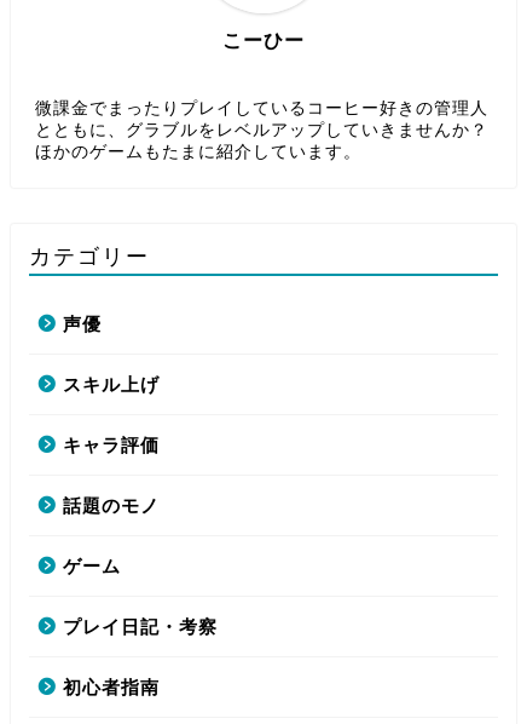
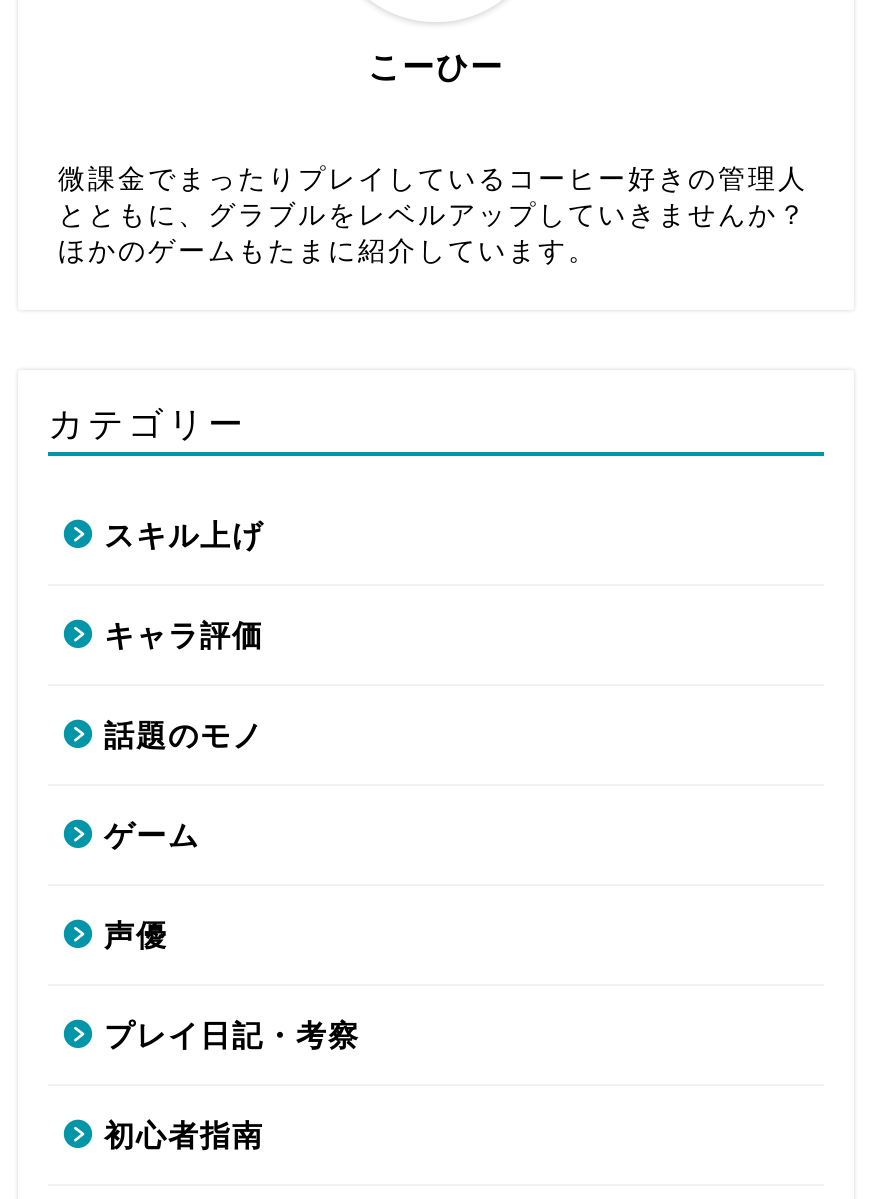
moved [63,314,102,334] -> [104,918,168,952]: 声優
moved [63,374,160,576] -> [104,518,264,852]: スキル上げ | キャラ評価 | 話題のモノ | ゲーム

